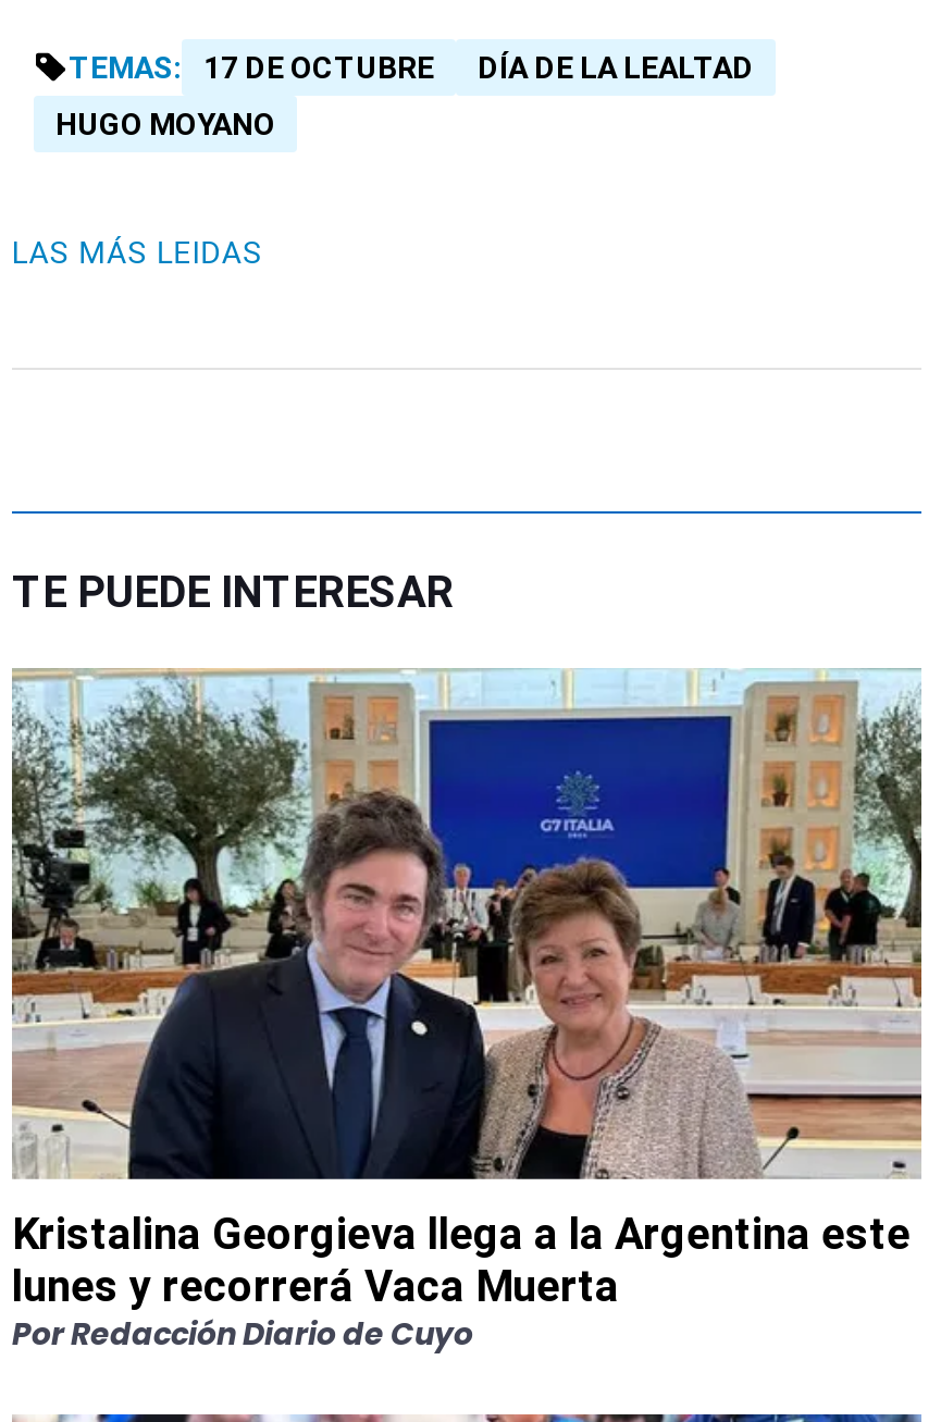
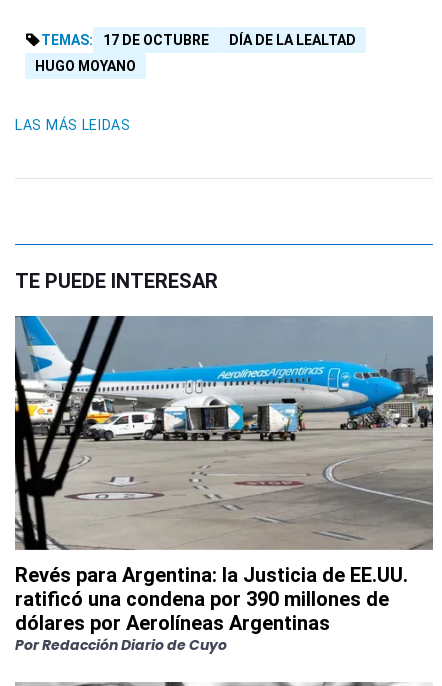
[10,667,921,1311] [image] | Kristalina Georgieva llega a la Argentina este | lunes y recorrerá Vaca Muerta -> [14,315,433,635] [image] | Revés para Argentina: la Justicia de EE.UU. | ratificó una condena por 390 millones de | dólares por Aerolíneas Argentinas

